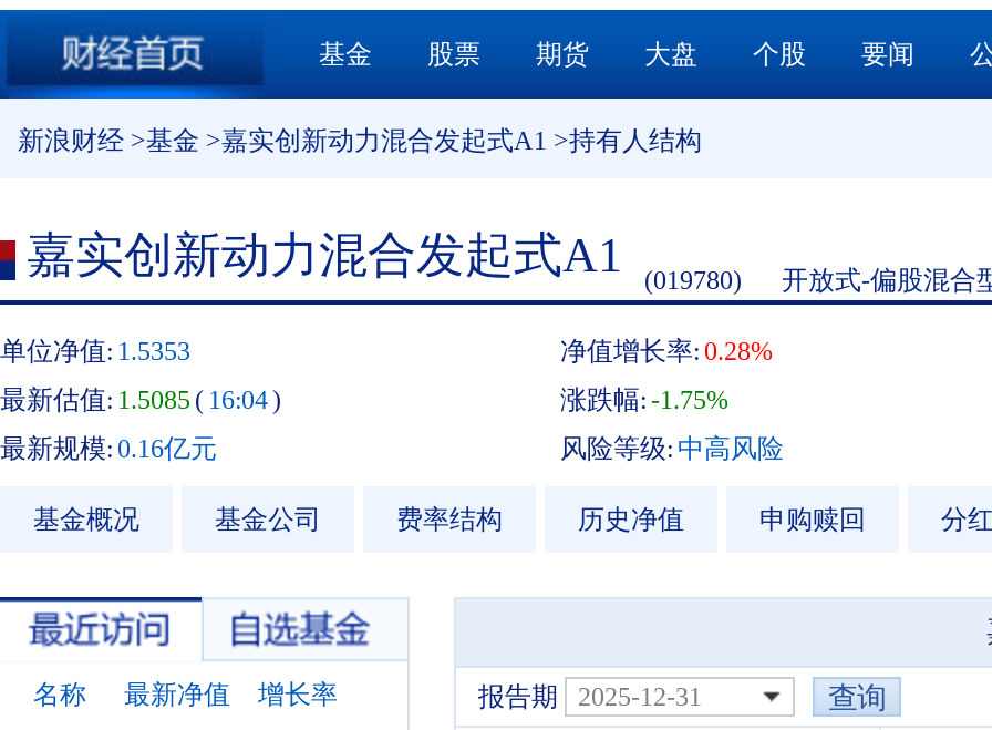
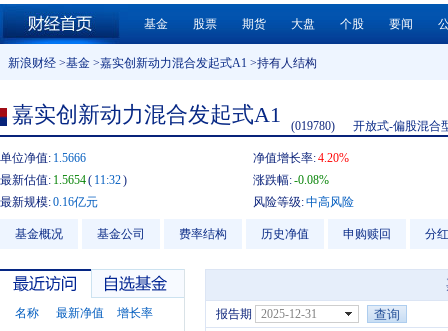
[0,336,190,367] 单位净值: 1.5353 -> [0,151,86,165] 单位净值: 1.5666
[560,336,773,367] 净值增长率: 0.28% -> [253,151,349,165] 净值增长率: 4.20%
[0,384,281,415] 最新估值: 1.5085 ( 16:04 ) -> [0,173,127,187] 最新估值: 1.5654 ( 11:32 )
[560,384,728,415] 涨跌幅: -1.75% -> [253,173,329,187] 涨跌幅: -0.08%

